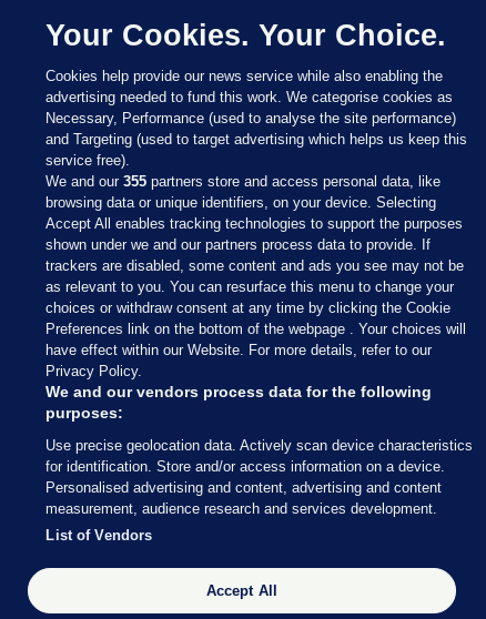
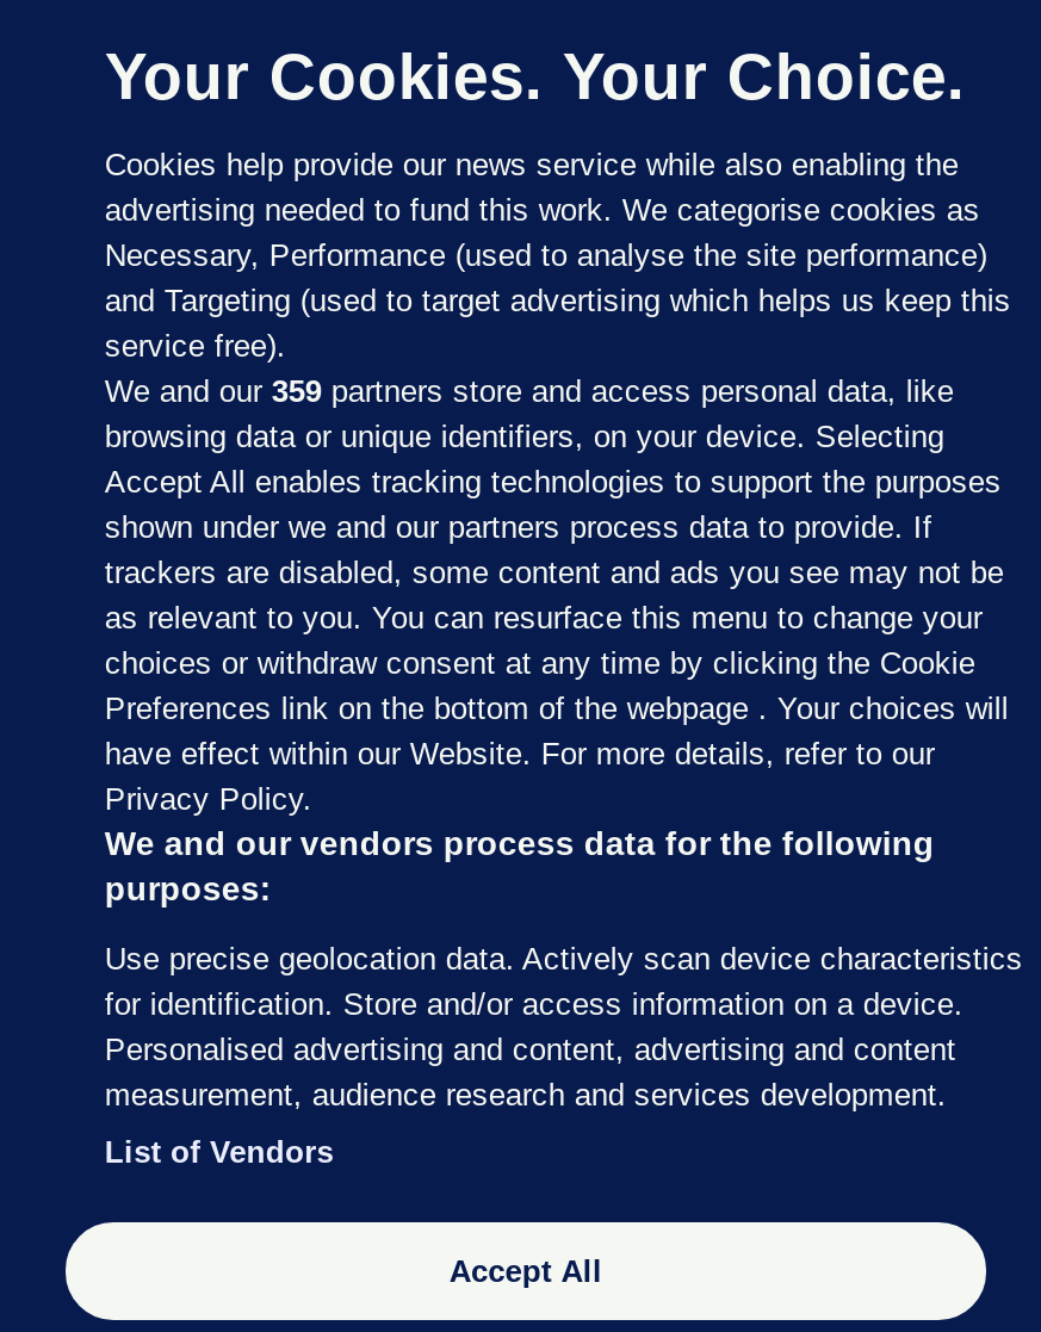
[46,173,441,190] We and our 355 partners store and access personal data, like -> [105,373,954,409] We and our 359 partners store and access personal data, like

